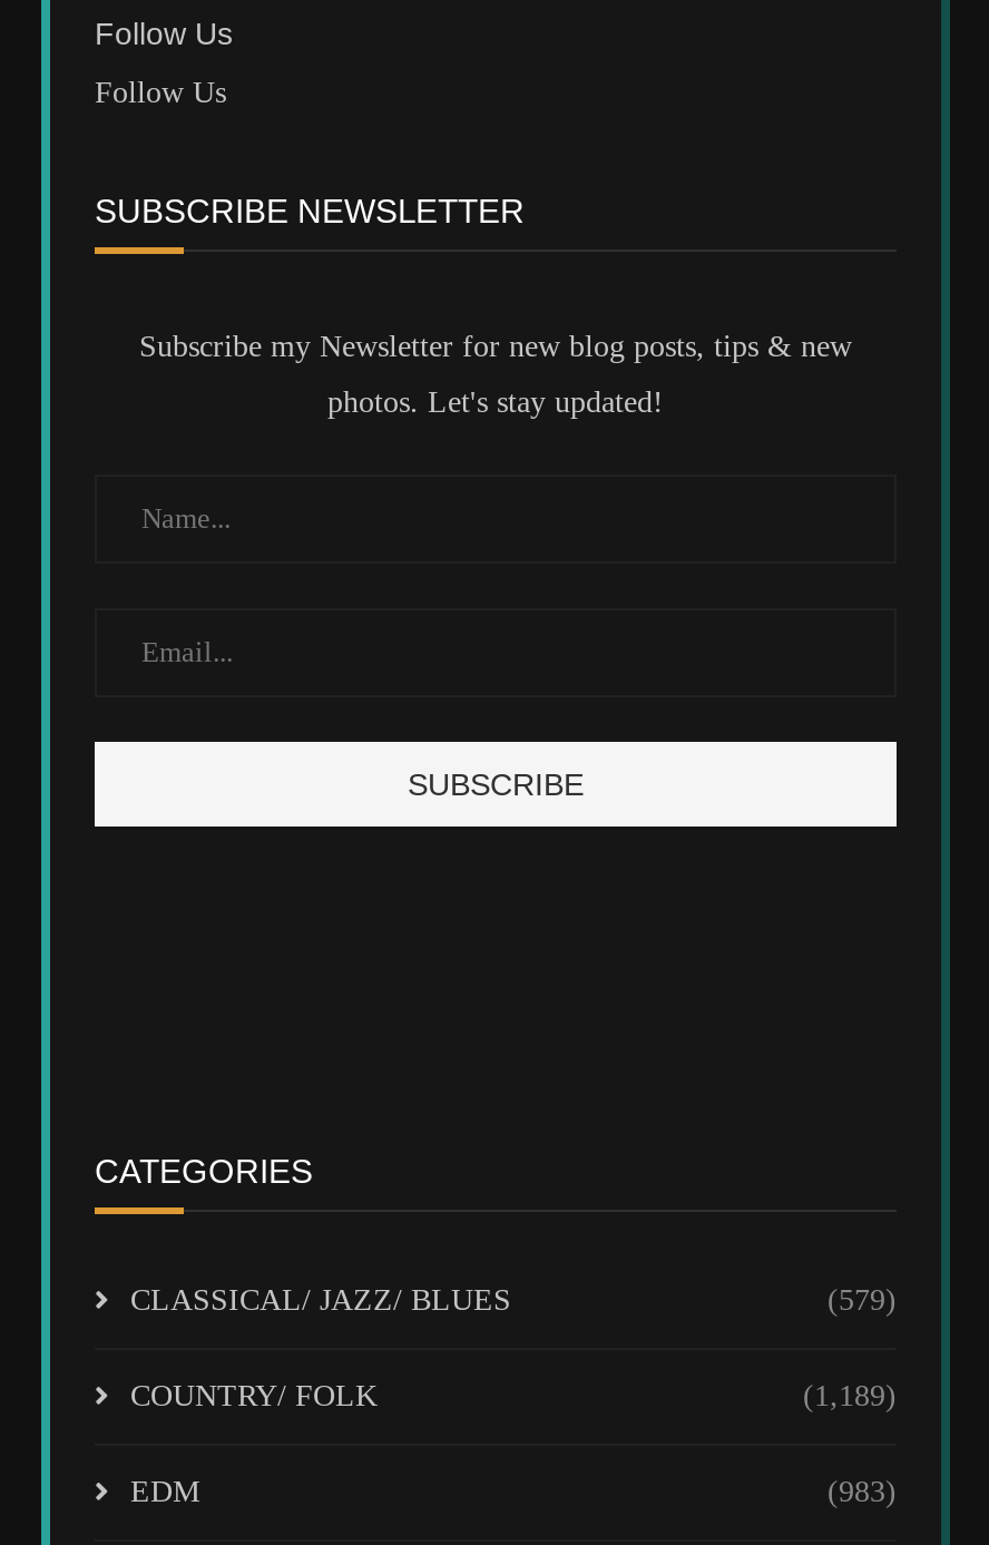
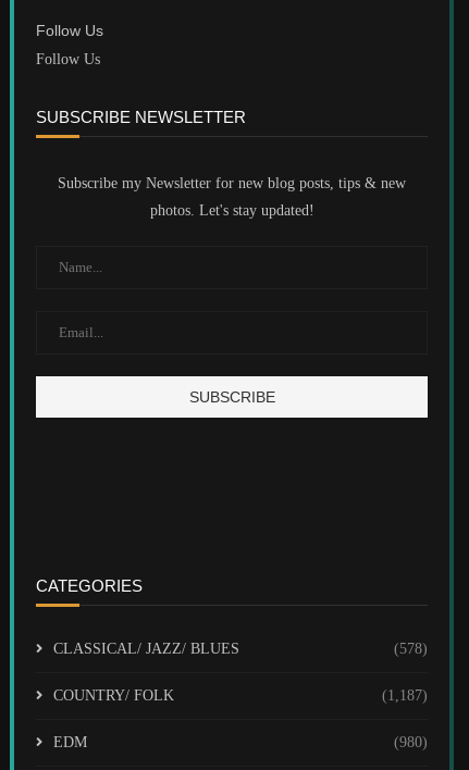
[828,1283,897,1317] (579) -> [394,640,428,656] (578)
[803,1379,897,1413] (1,189) -> [382,687,428,703] (1,187)
[828,1475,897,1508] (983) -> [394,734,428,750] (980)

